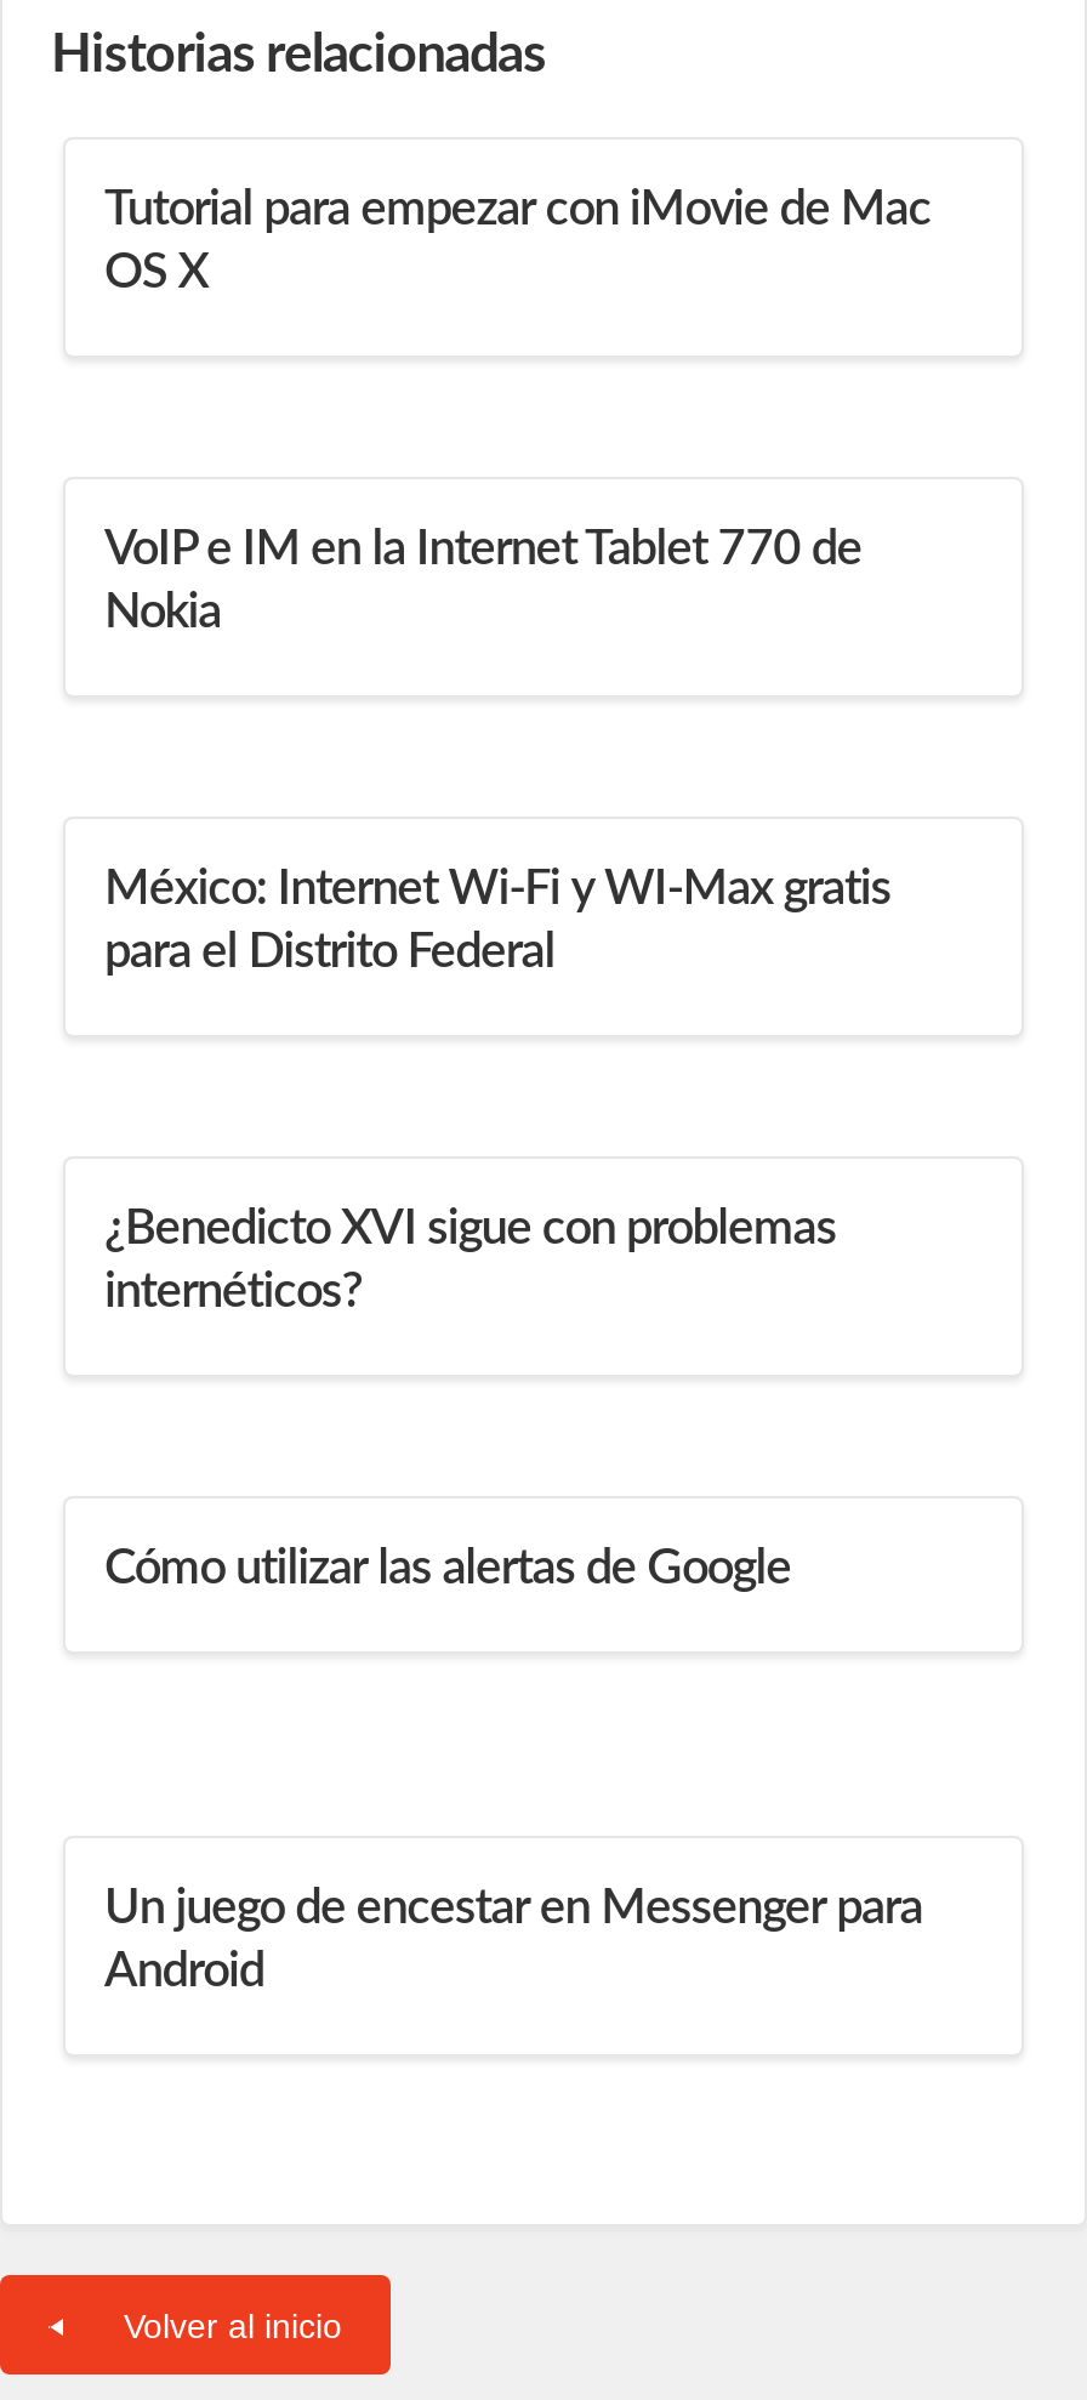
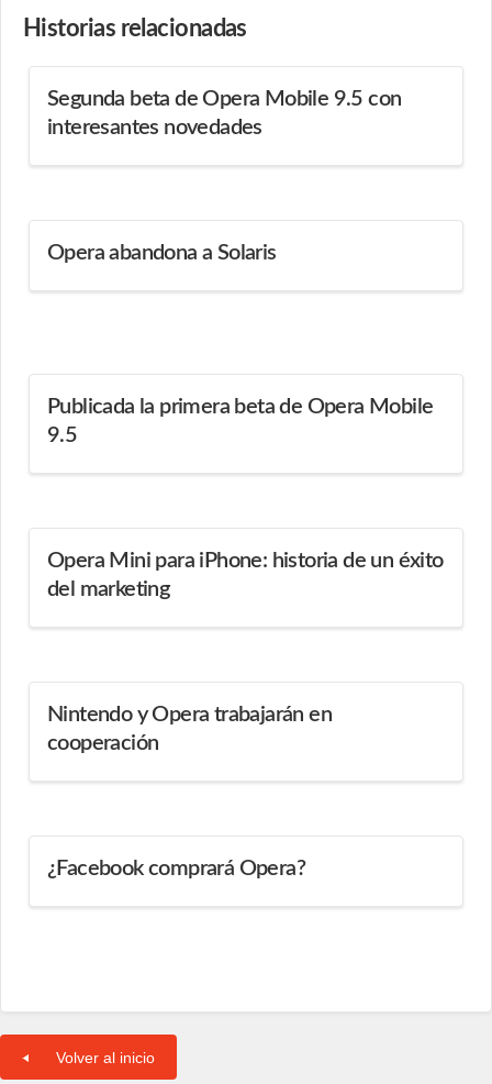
[104,186,931,298] Tutorial para empezar con iMovie de Mac | OS X -> [47,88,401,139] Segunda beta de Opera Mobile 9.5 con | interesantes novedades
[104,526,862,638] VoIP e IM en la Internet Tablet 770 de | Nokia -> [47,242,276,264] Opera abandona a Solaris
[104,866,891,977] México: Internet Wi-Fi y WI-Max gratis | para el Distrito Federal -> [47,396,433,447] Publicada la primera beta de Opera Mobile | 9.5
[104,1206,836,1317] ¿Benedicto XVI sigue con problemas | internéticos? -> [47,550,443,601] Opera Mini para iPhone: historia de un éxito | del marketing
[104,1545,791,1594] Cómo utilizar las alertas de Google -> [47,704,332,755] Nintendo y Opera trabajarán en | cooperación
[104,1885,922,1997] Un juego de encestar en Messenger para | Android -> [47,858,305,880] ¿Facebook comprará Opera?

